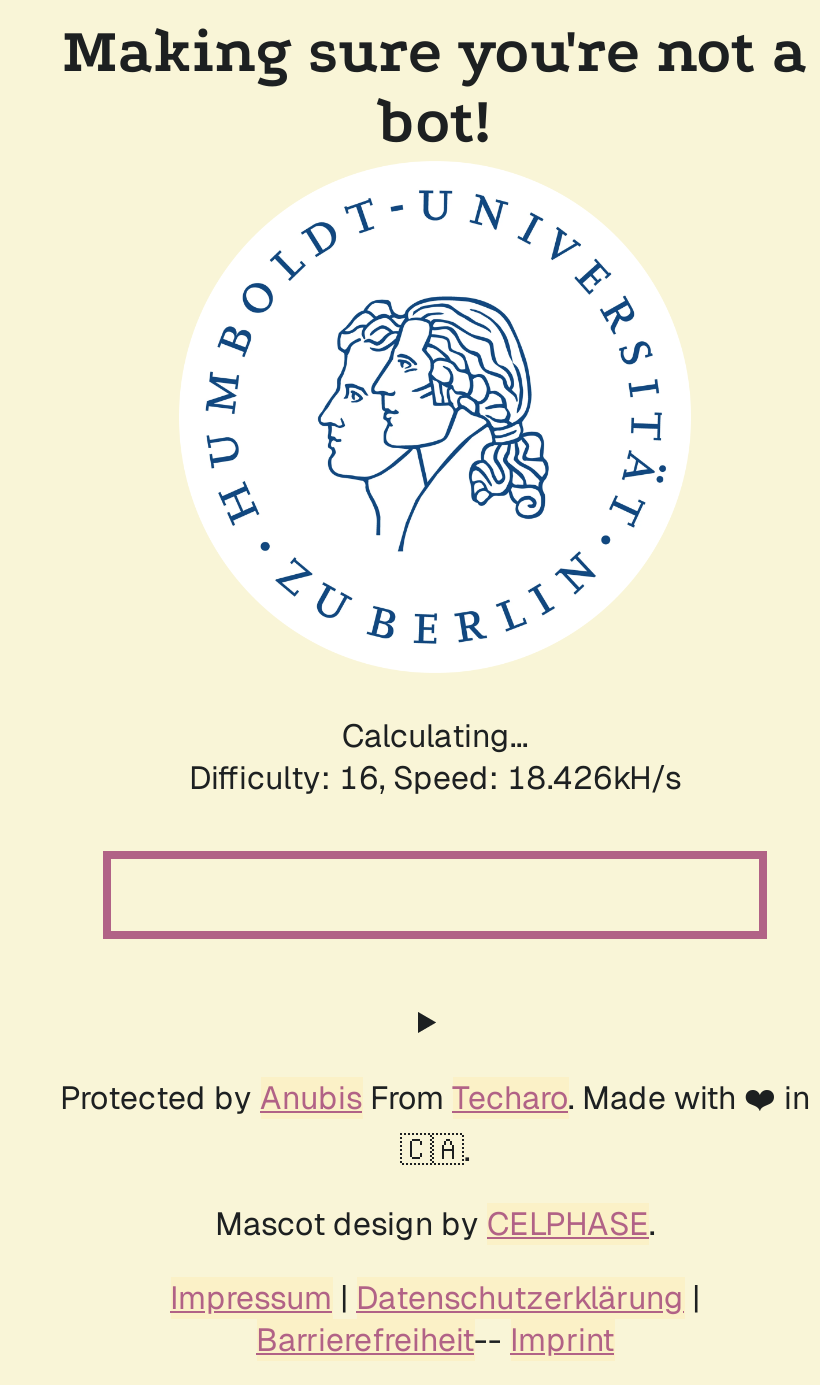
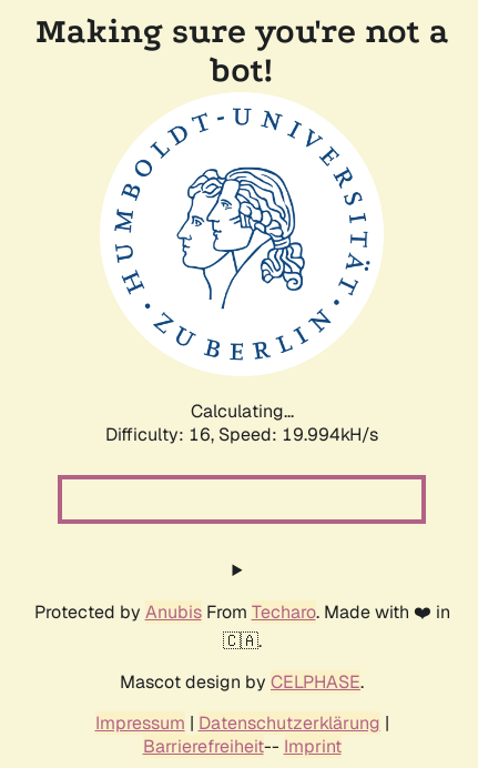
[189,757,681,799] Difficulty: 16, Speed: 18.426kH/s -> [105,423,378,446] Difficulty: 16, Speed: 19.994kH/s

